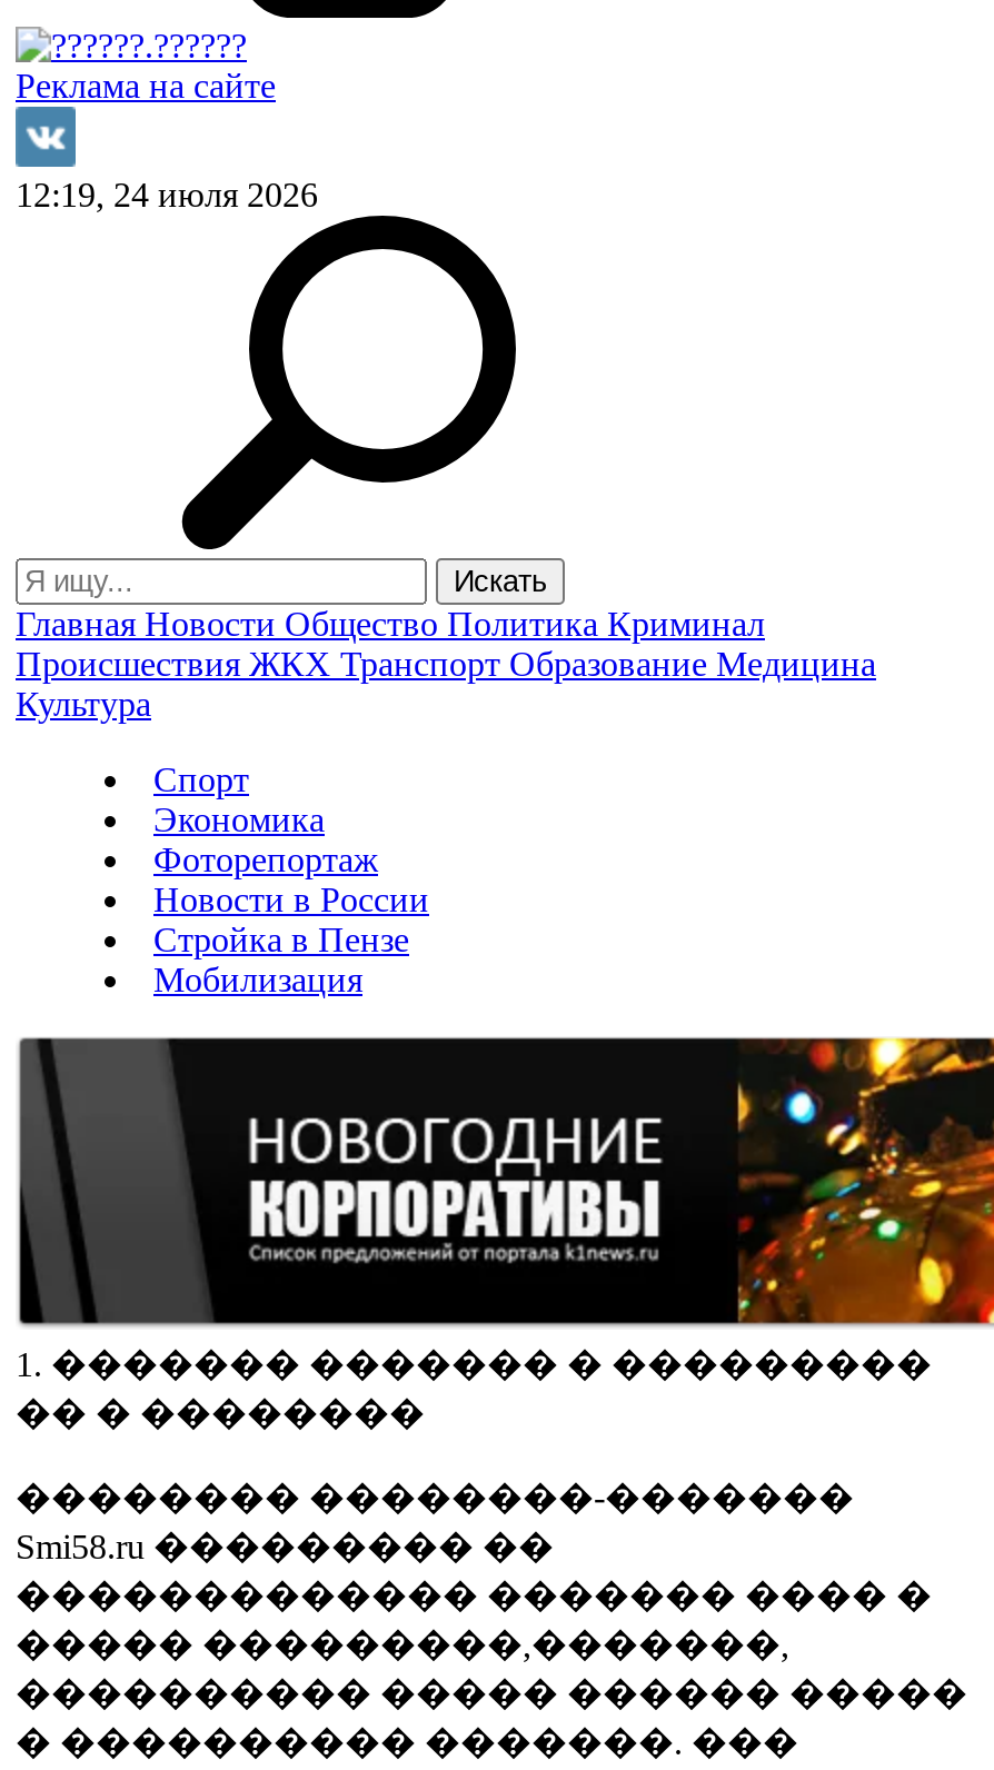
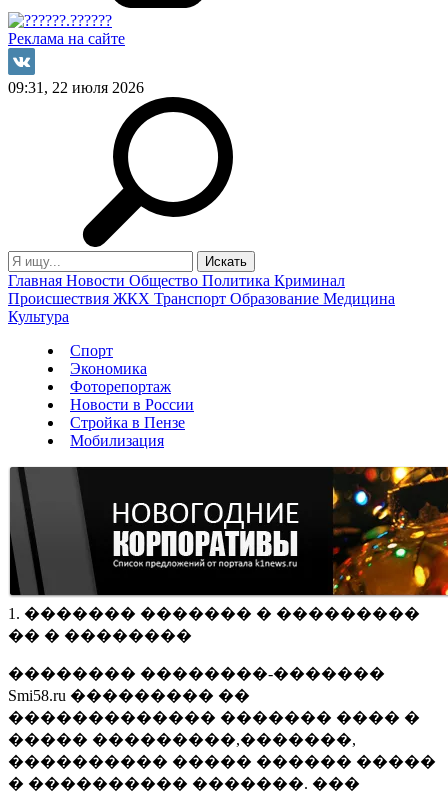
[16,176,318,213] 12:19, 24 июля 2026 -> [8,79,144,96] 09:31, 22 июля 2026

